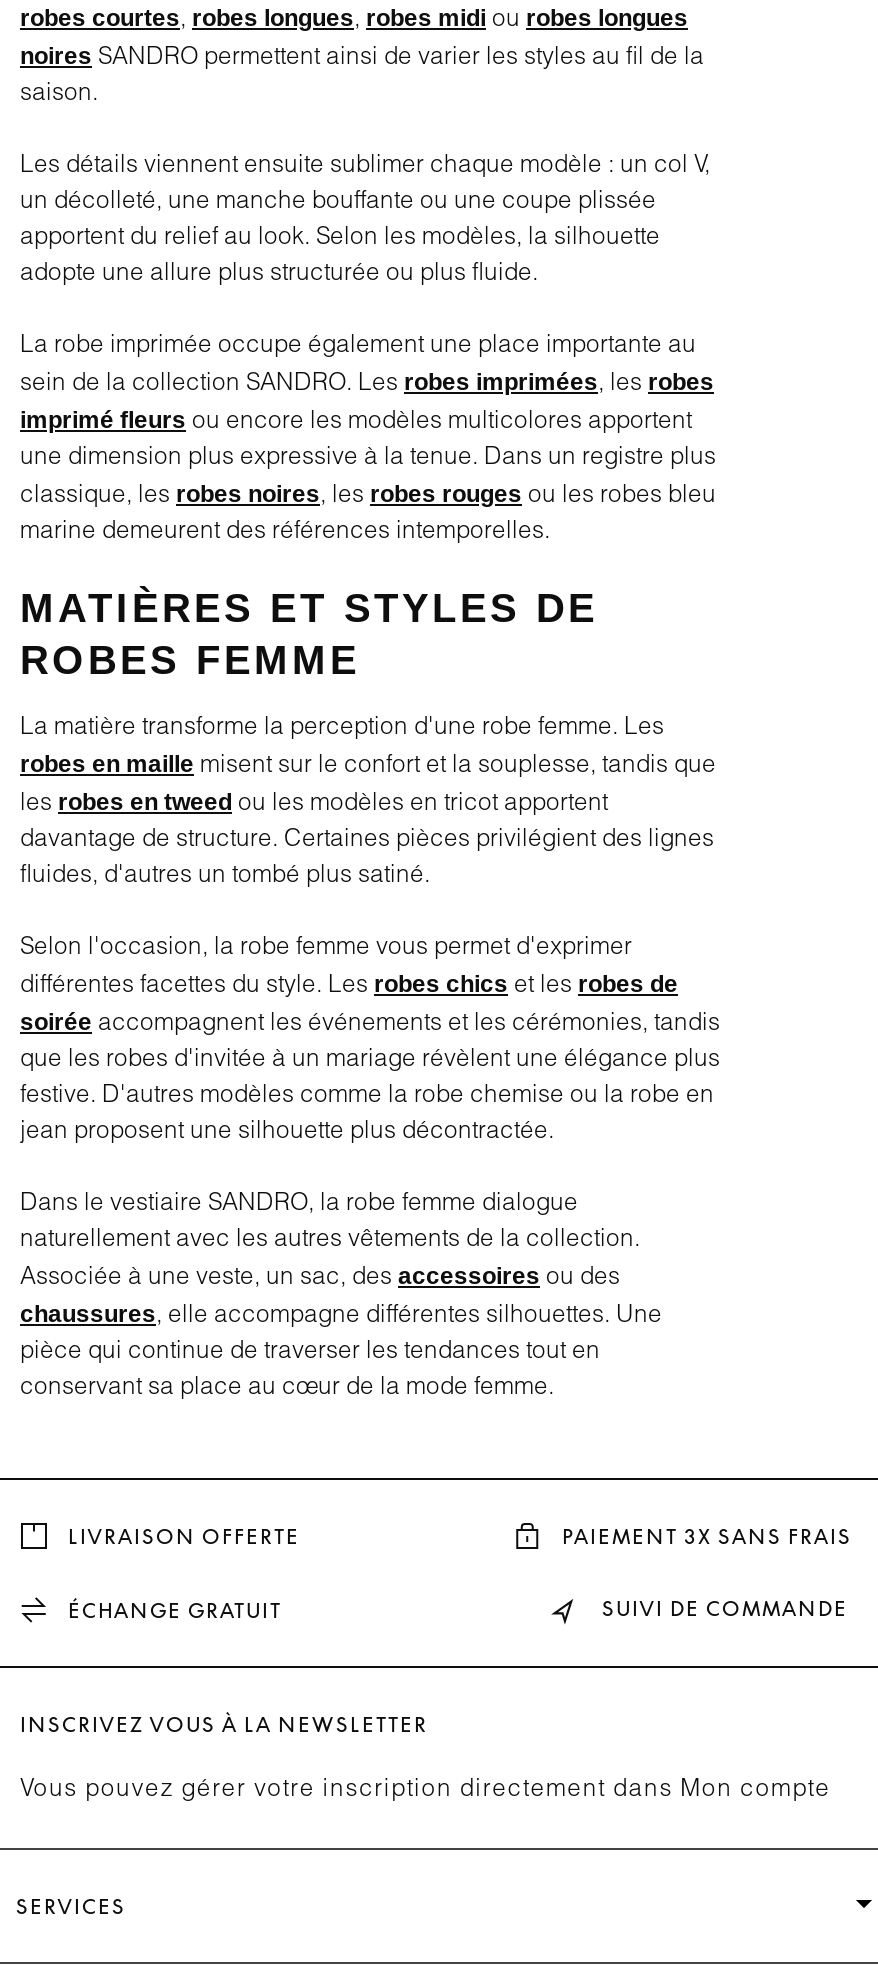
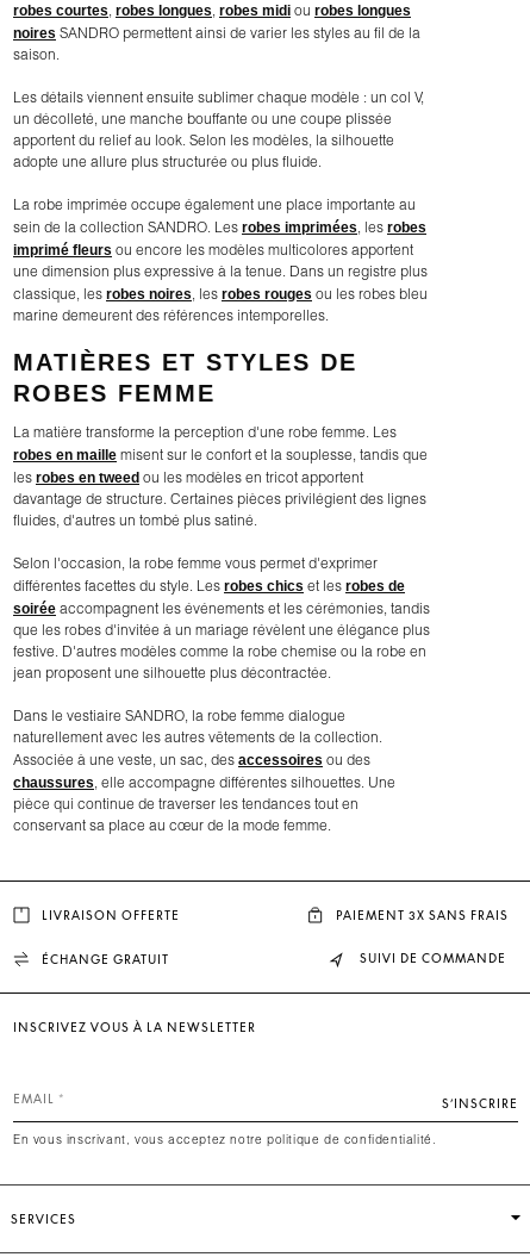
[20,1778,831,1802] Vous pouvez gérer votre inscription directement dans Mon compte -> [13,1091,518,1147] EMAIL | S’INSCRIRE | En vous inscrivant, vous acceptez notre politique de confidentialité.

